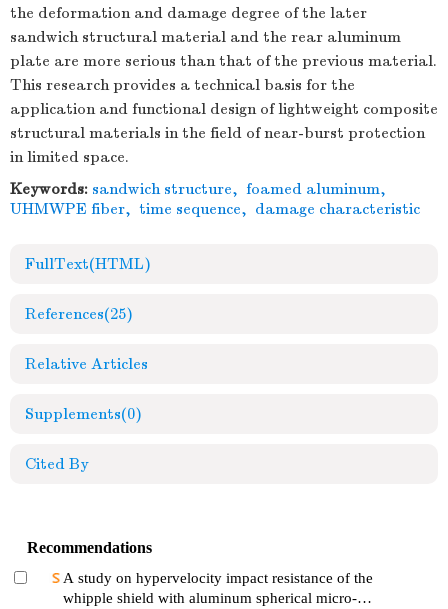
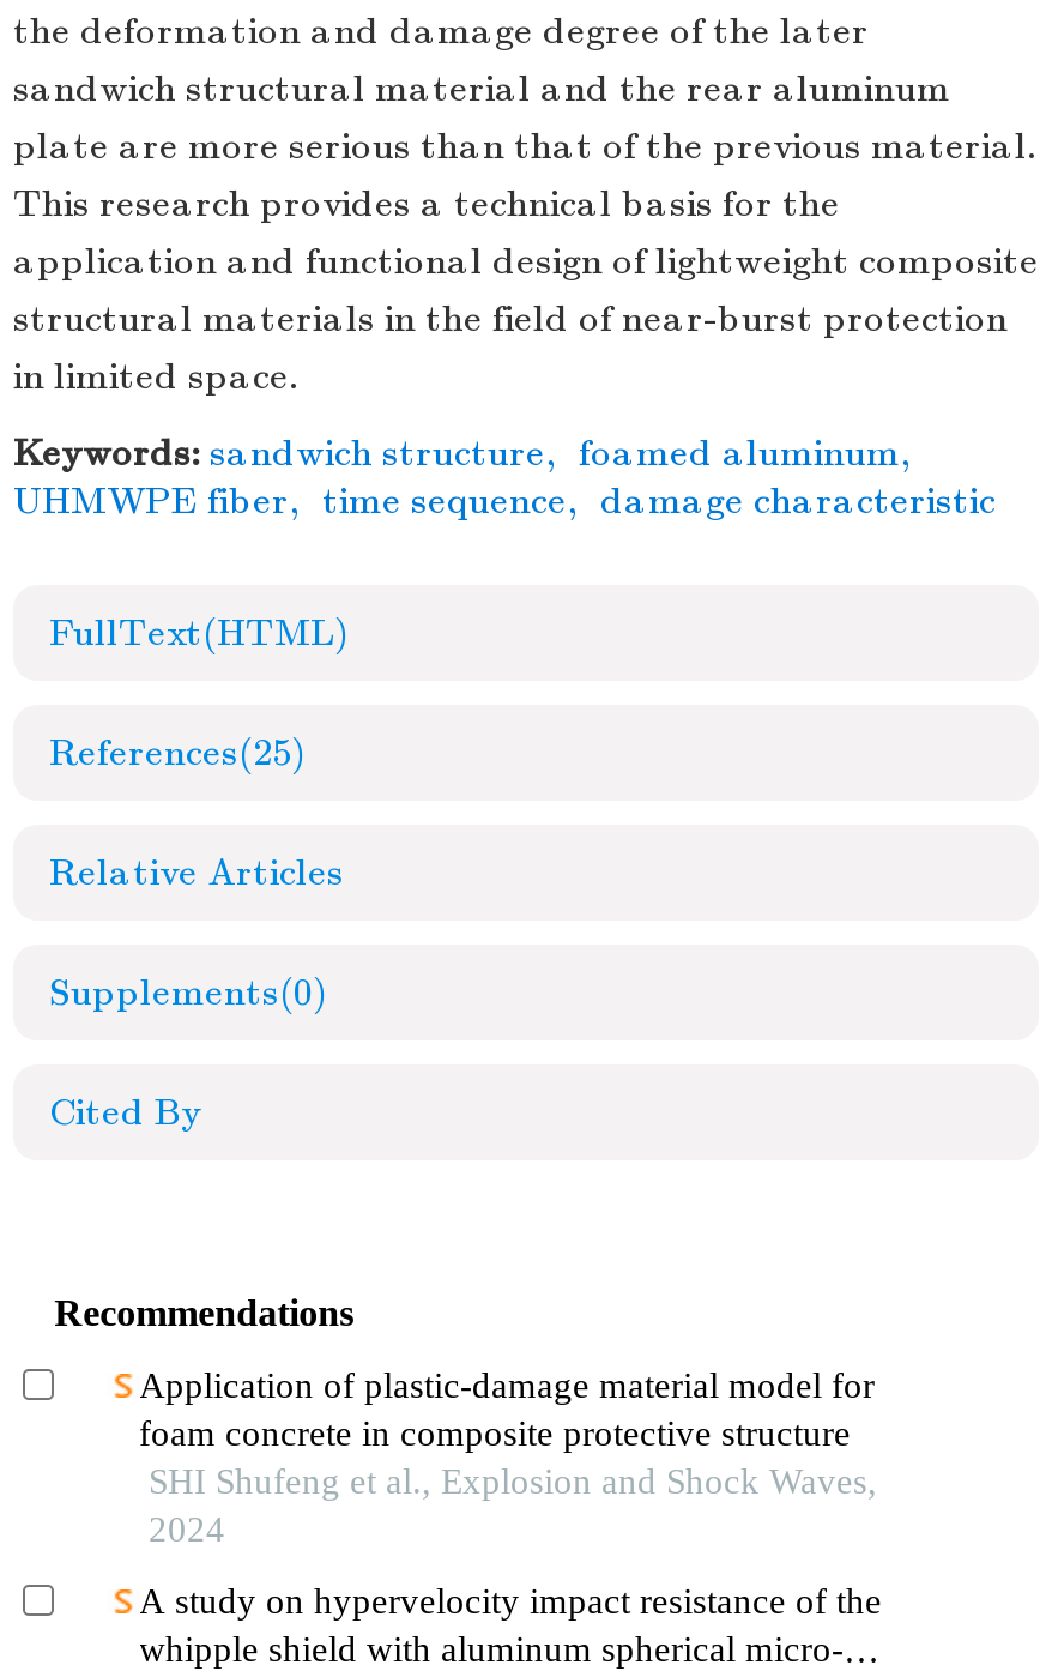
none -> [139,1367,877,1549] Application of plastic-damage material model for | foam concrete in composite protective structure | SHI Shufeng et al., Explosion and Shock Waves, | 2024

